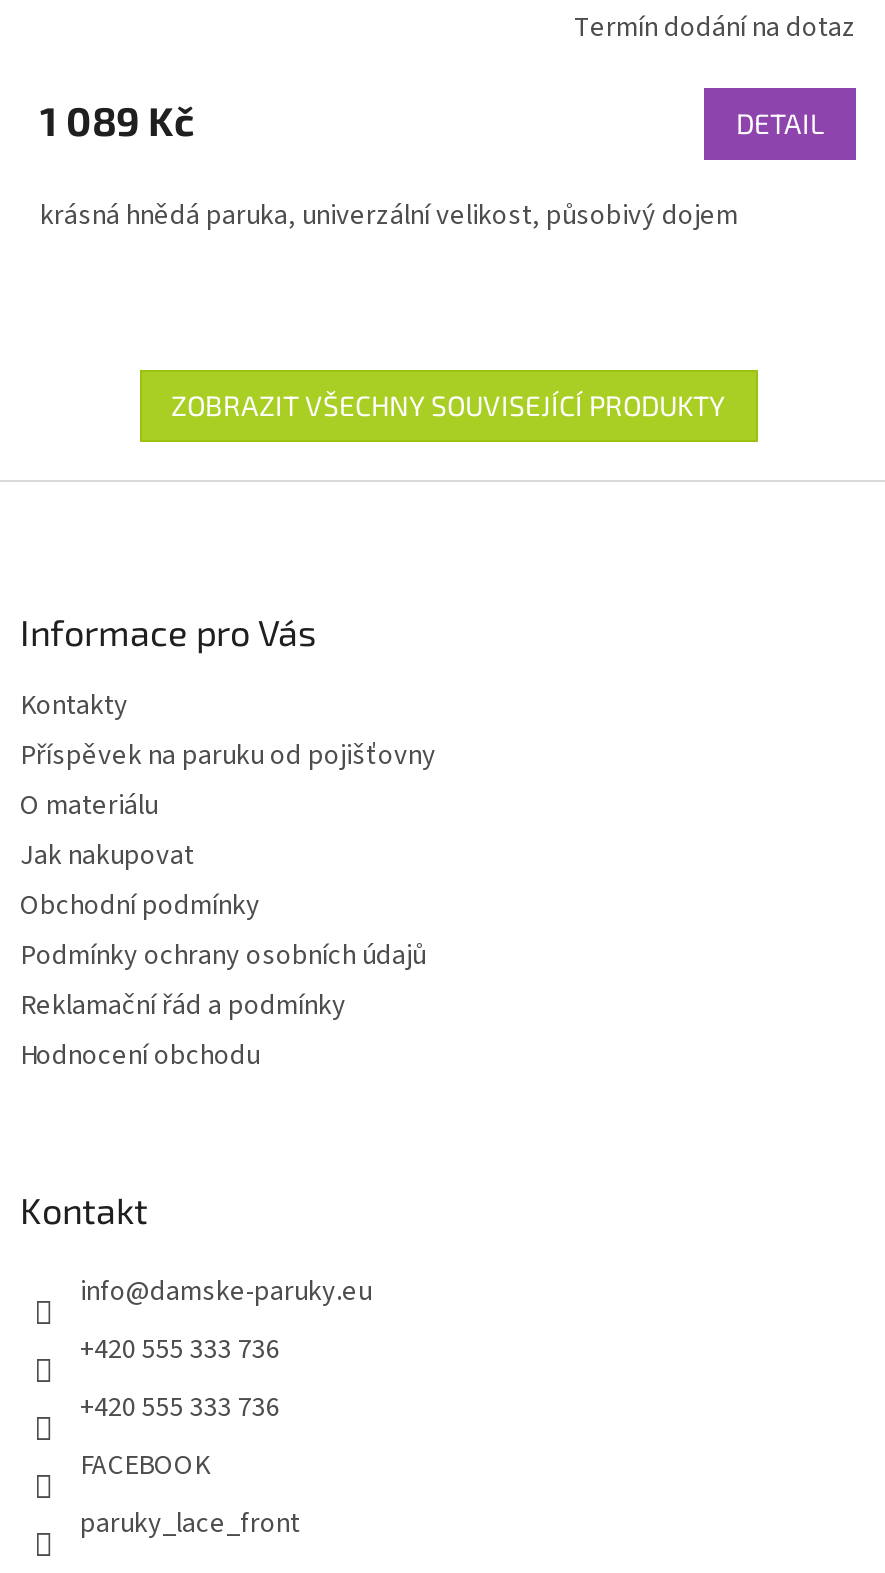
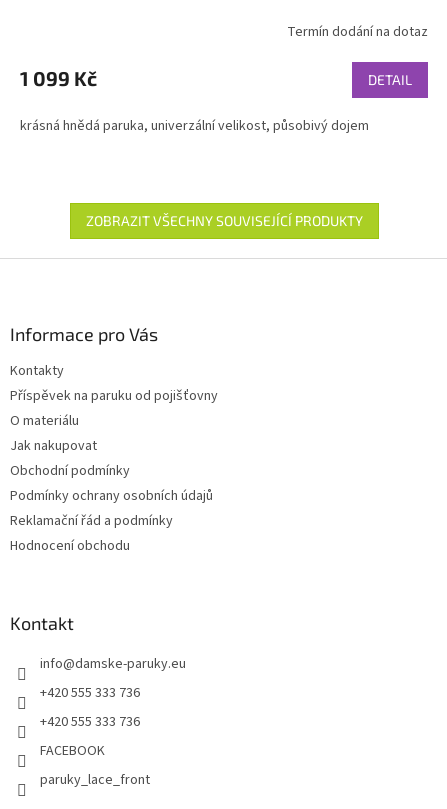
[40,95,194,143] 1 089 Kč -> [20,66,97,90] 1 099 Kč

